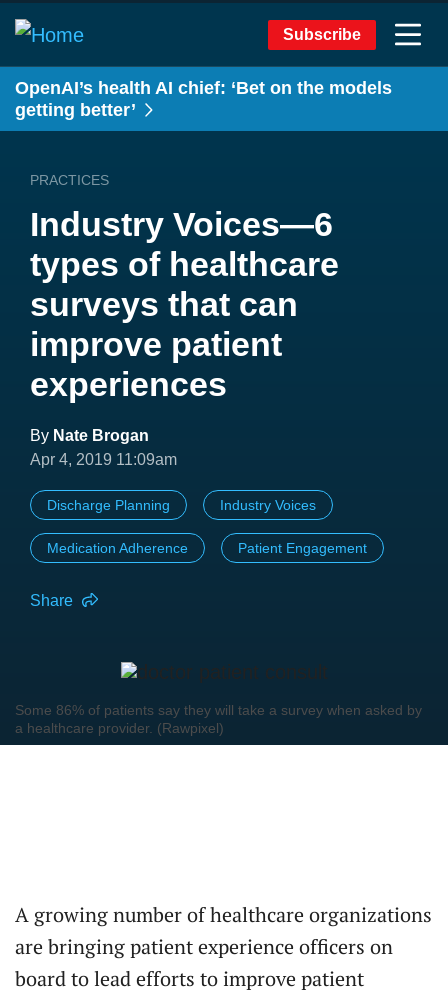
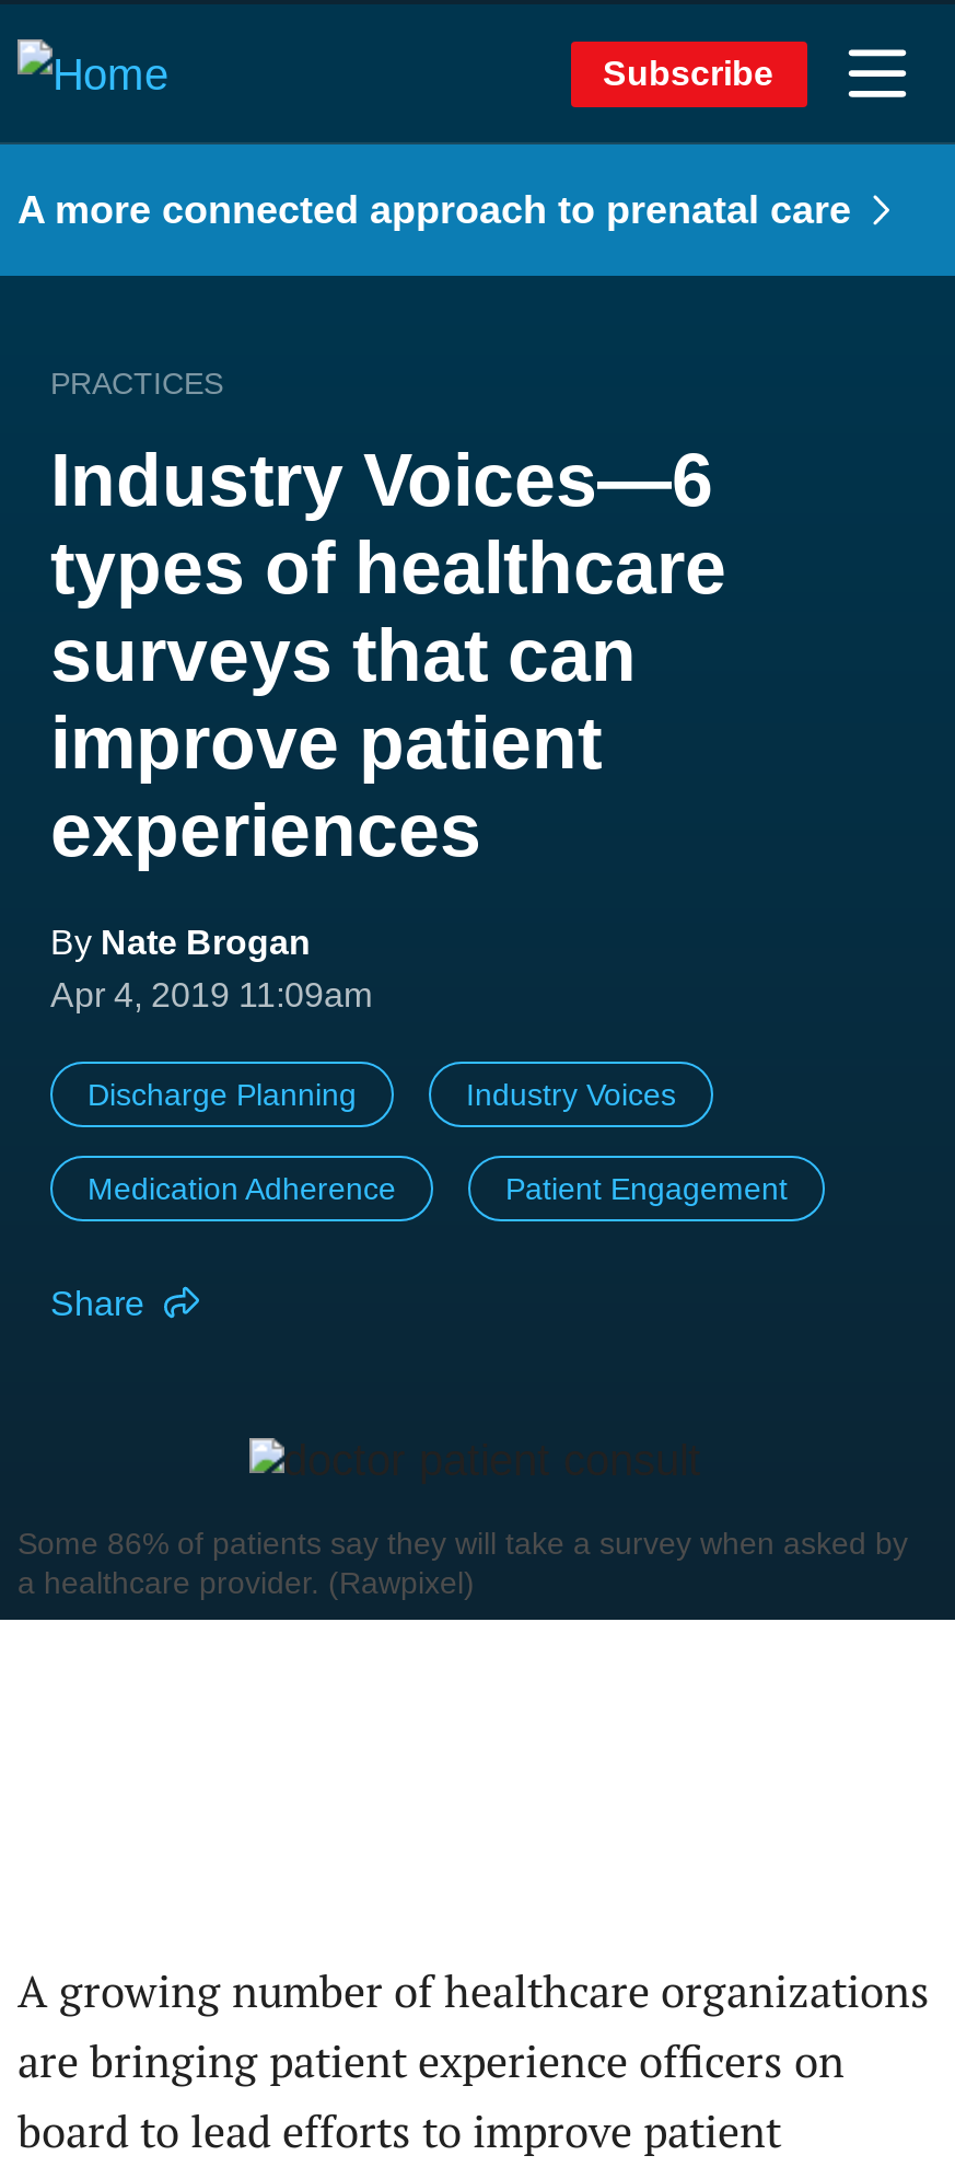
[15,78,392,120] OpenAI’s health AI chief: ‘Bet on the models | getting better’ -> [18,188,862,232] A more connected approach to prenatal care

